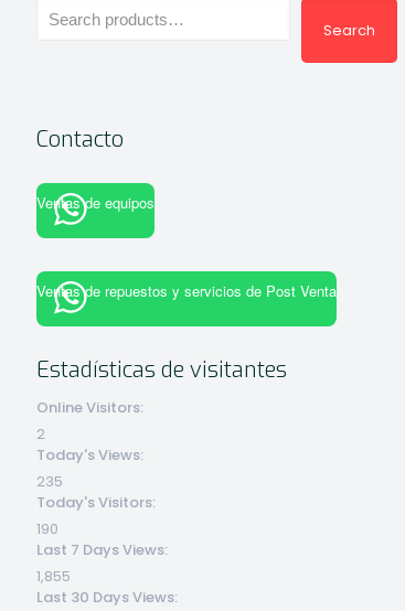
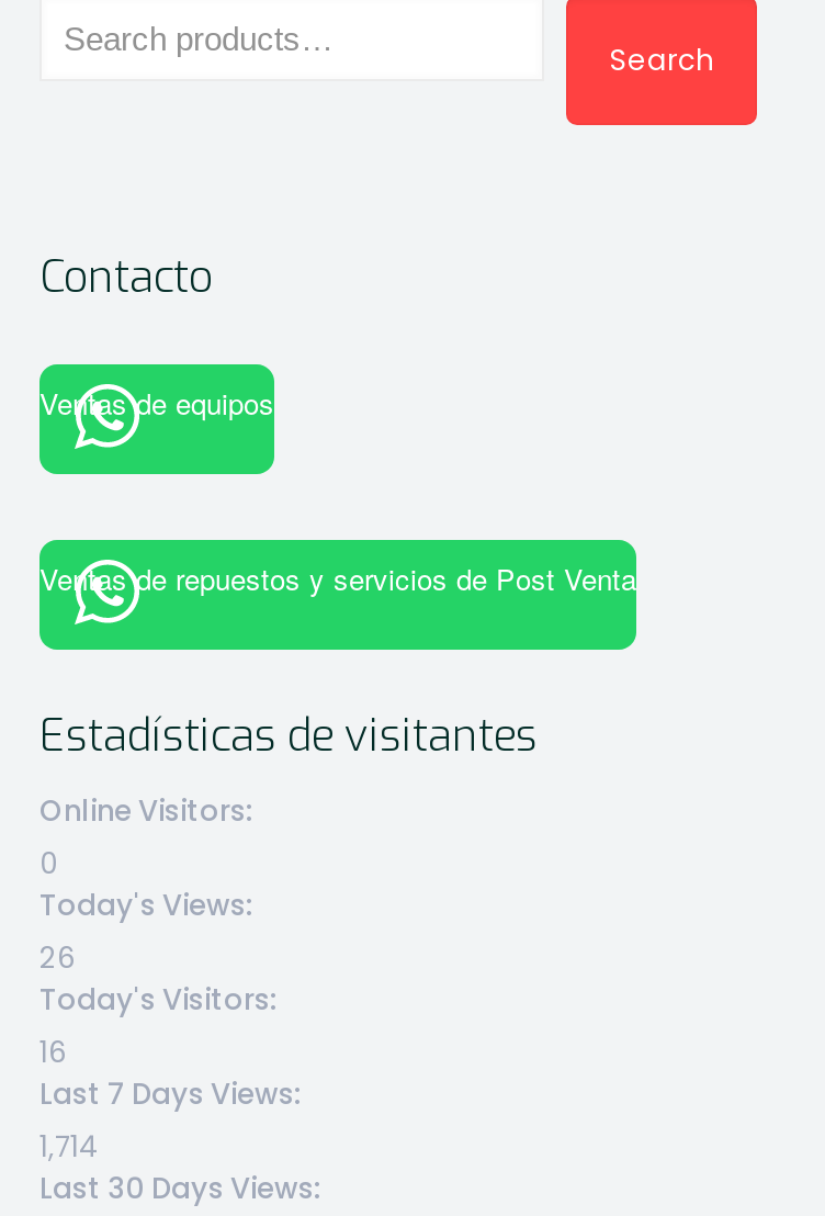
[36,424,45,444] 2 -> [39,843,57,885] 0
[36,471,63,492] 235 -> [39,937,75,979] 26
[36,518,58,539] 190 -> [39,1032,66,1073] 16
[36,566,71,587] 1,855 -> [39,1126,99,1168] 1,714

